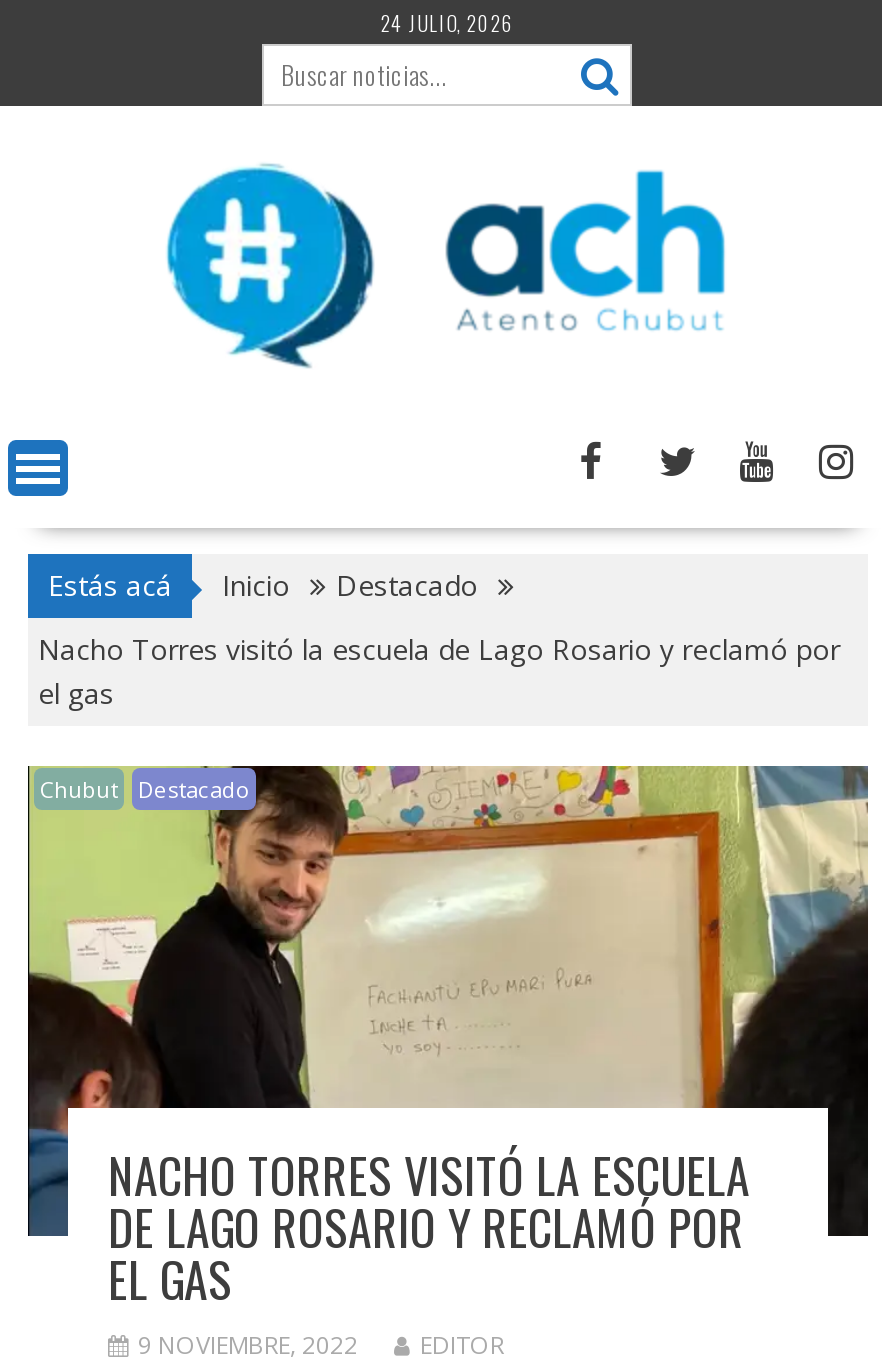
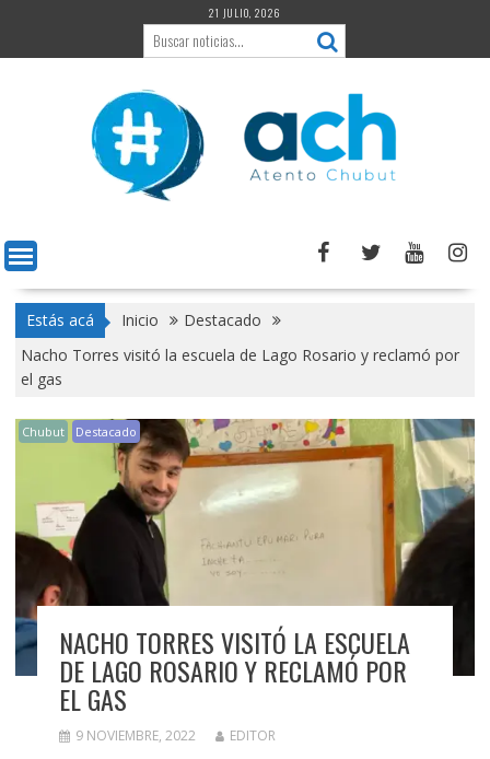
[381,8,515,38] 24 JULIO, 2026 -> [209,4,281,21] 21 JULIO, 2026

